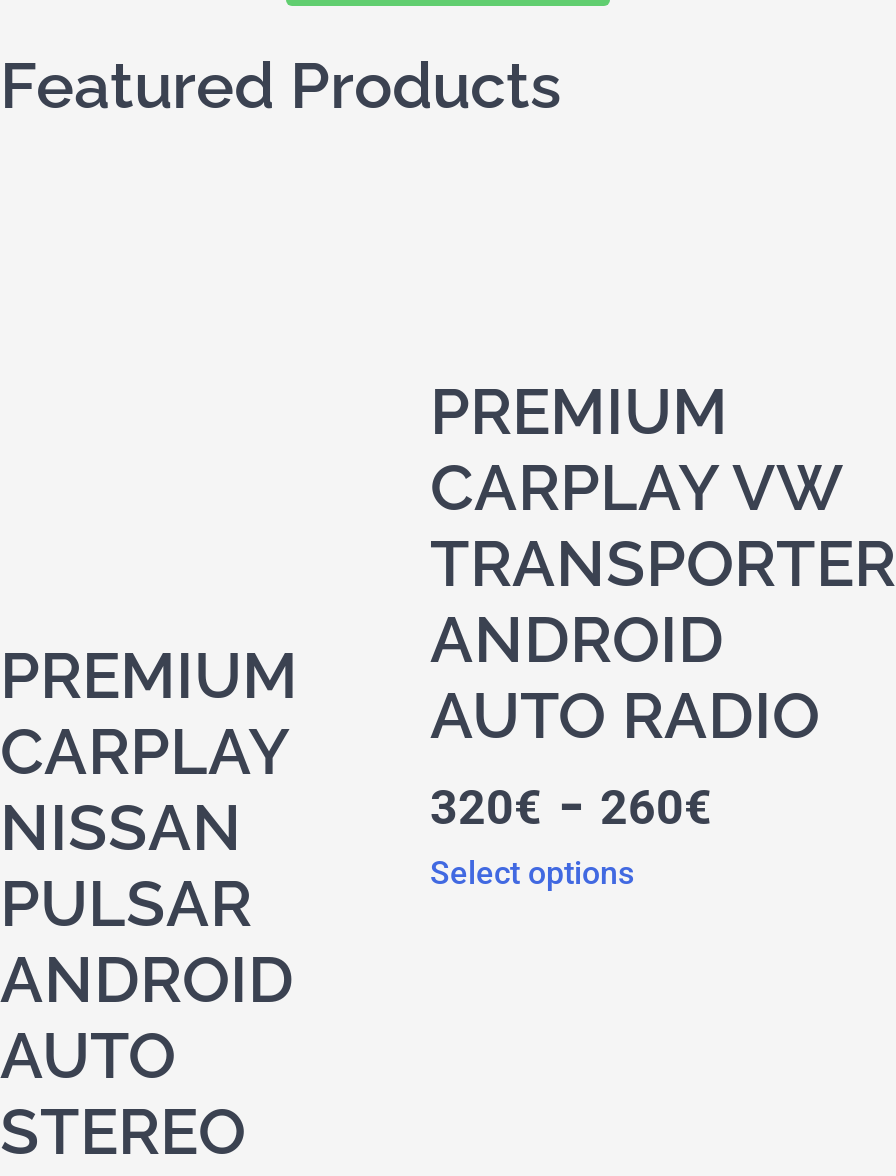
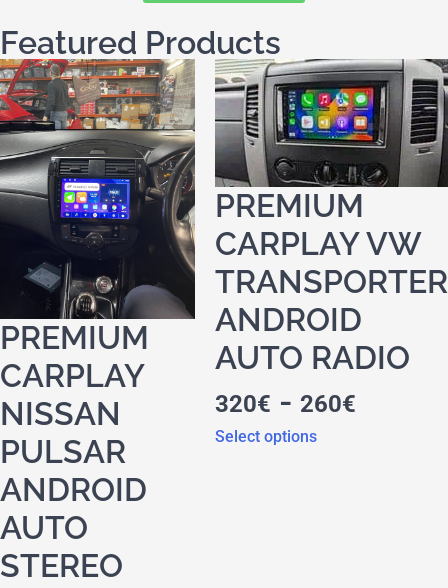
none -> [3,63,196,320] [image]
none -> [214,58,445,188] [image]

